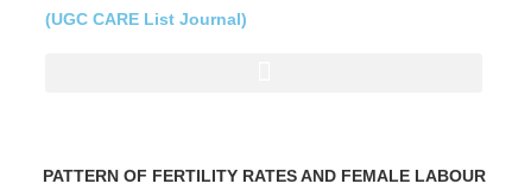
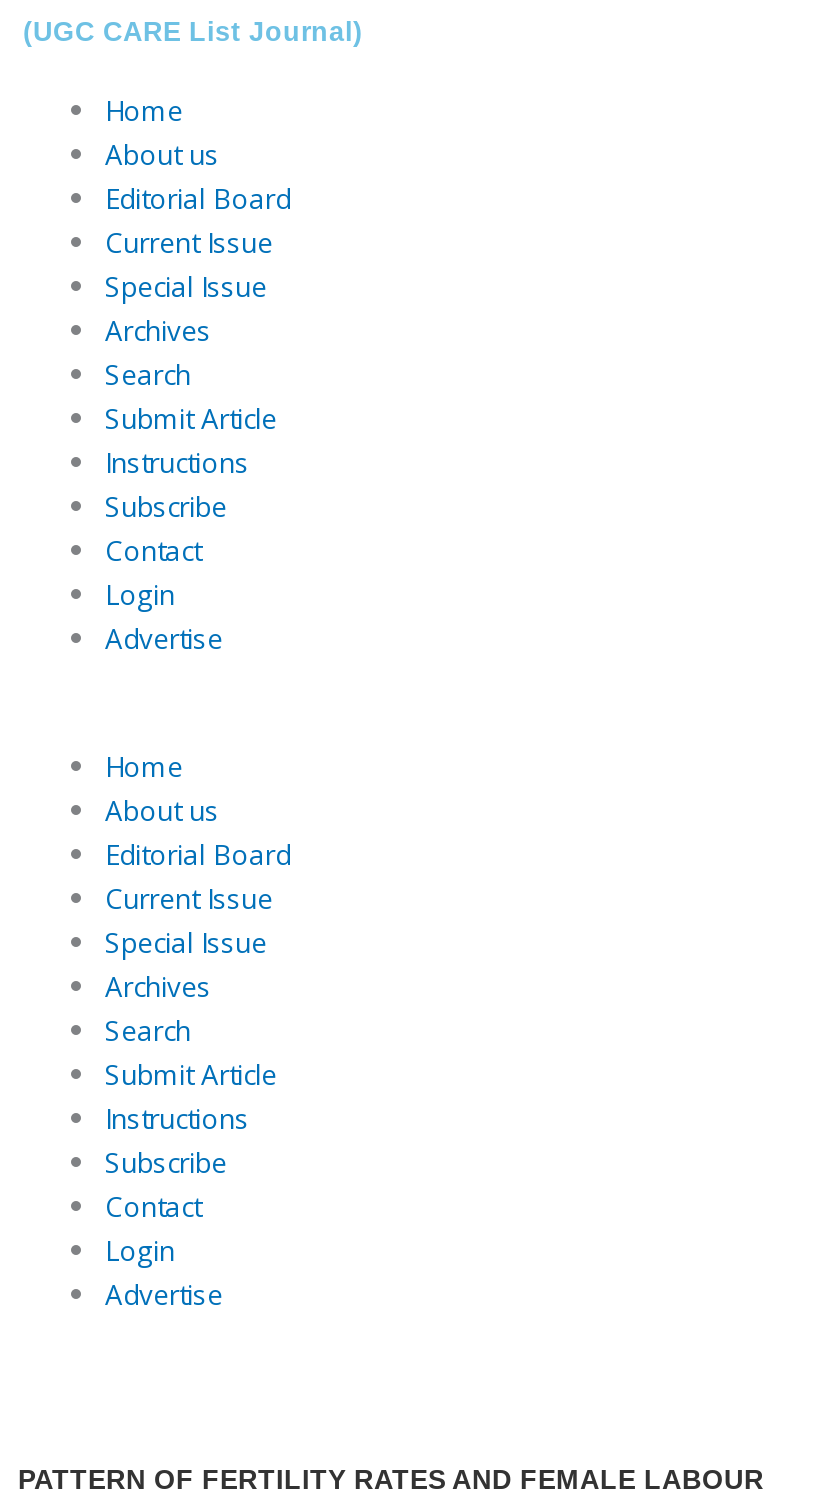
none -> [105,91,291,1314] Home | About us | Editorial Board | Current Issue | Special Issue | Archives | Search | Submit Article | Instructions | Subscribe | Contact | Login | Advertise | Home | About us | Editorial Board | Current Issue | Special Issue | Archives | Search | Submit Article | Instructions | Subscribe | Contact | Login | Advertise

